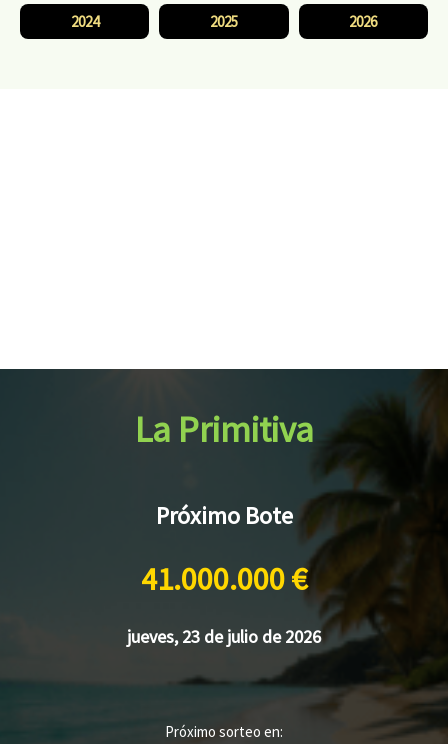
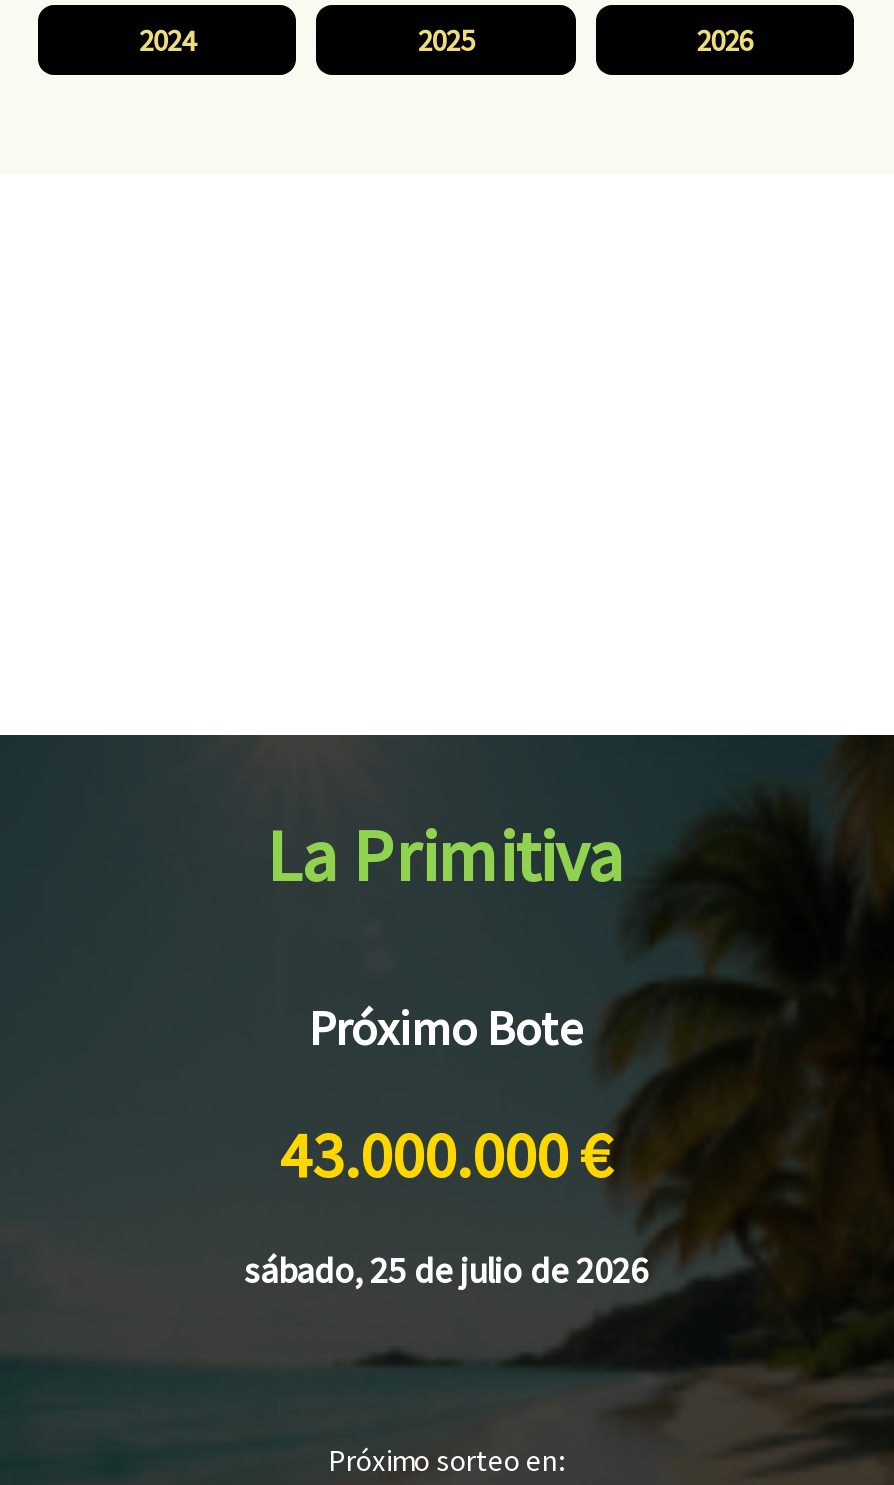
[141,559,307,599] 41.000.000 € -> [280,1115,612,1195] 43.000.000 €
[127,625,321,648] jueves, 23 de julio de 2026 -> [244,1247,648,1293] sábado, 25 de julio de 2026

